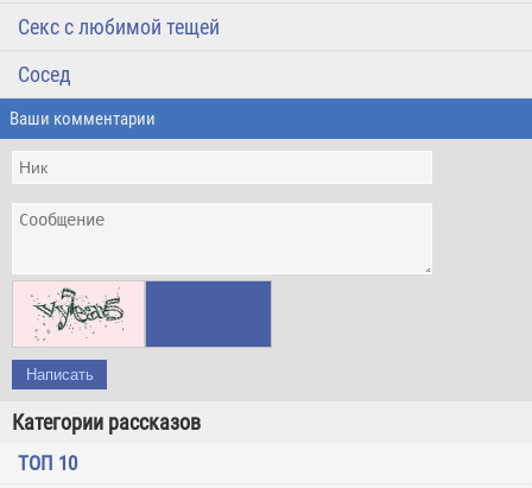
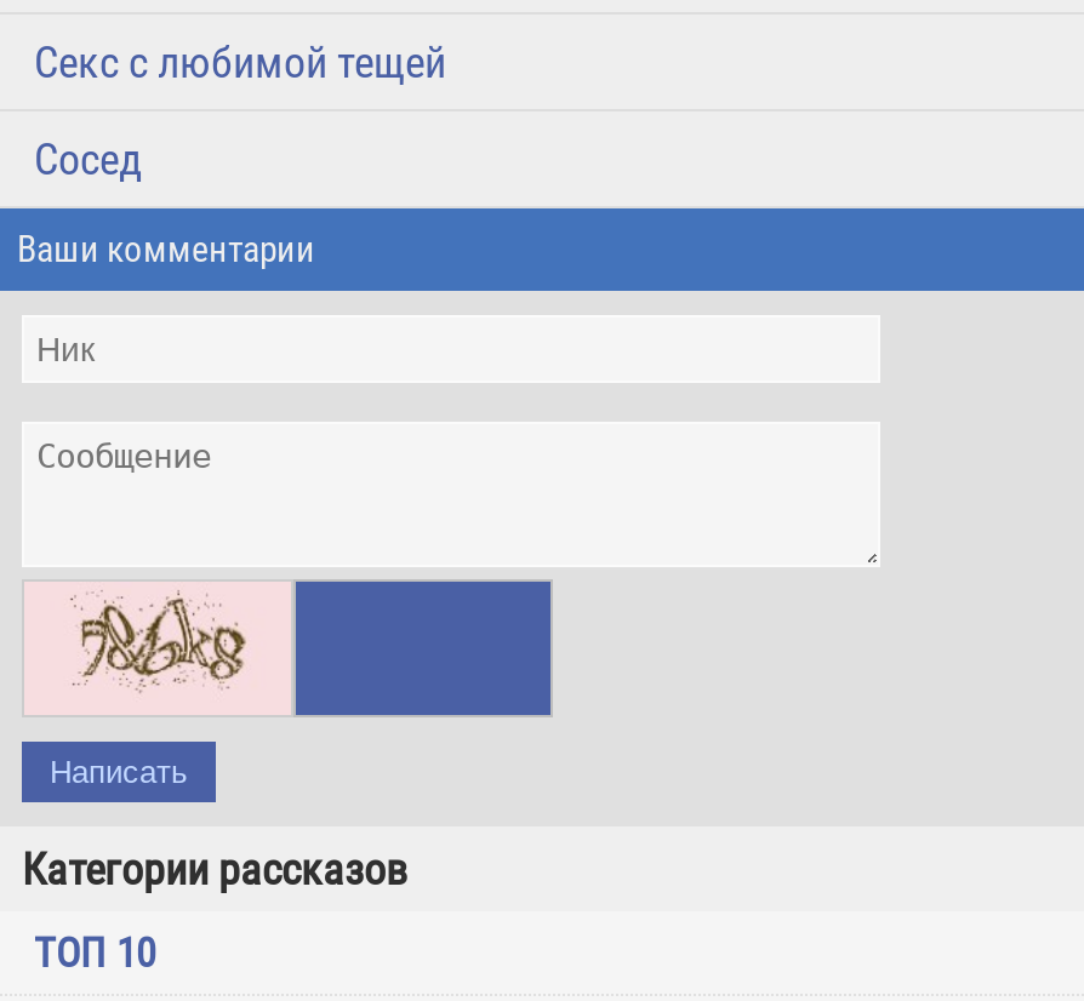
[31,287,125,341] [image] -> [68,589,250,693] [image]

